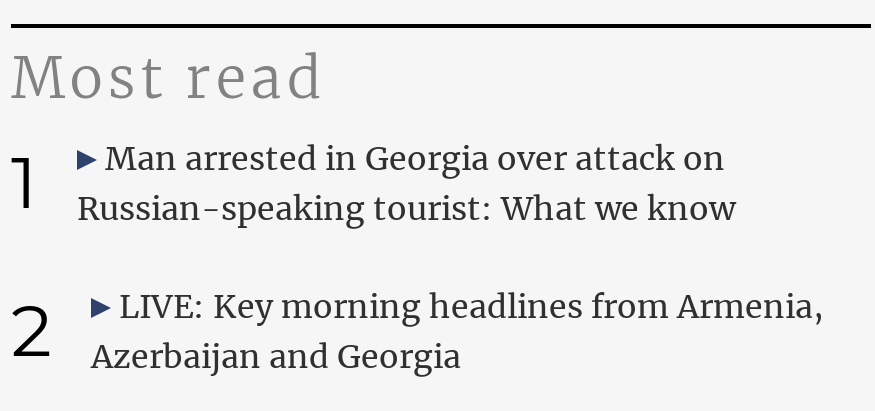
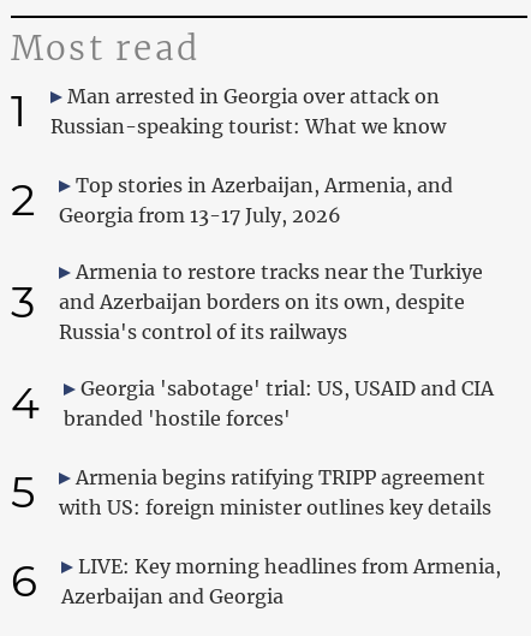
none -> [11,174,453,328] Top stories in Azerbaijan, Armenia, and | Georgia from 13-17 July, 2026 | 3
none -> [11,260,494,608] Armenia to restore tracks near the Turkiye | and Azerbaijan borders on its own, despite | Russia's control of its railways | 4 | Georgia 'sabotage' trial: US, USAID and CIA | branded 'hostile forces' | 5 | Armenia begins ratifying TRIPP agreement | with US: foreign minister outlines key details | 6

